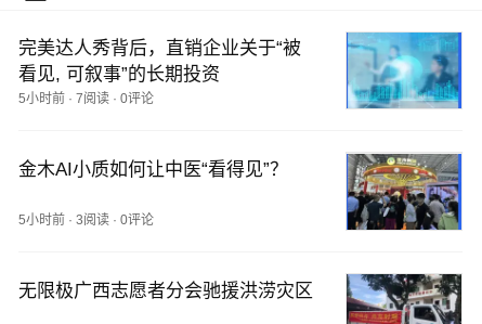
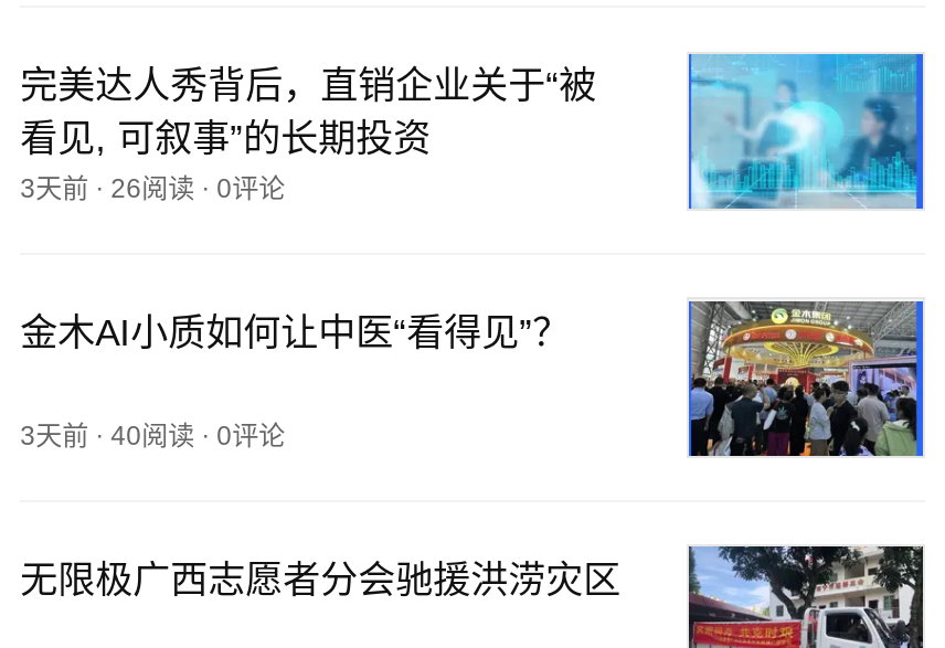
[19,92,154,107] 5小时前· 7阅读· 0评论 -> [20,174,285,205] 3天前· 26阅读· 0评论
[19,213,154,228] 5小时前· 3阅读· 0评论 -> [20,421,285,452] 3天前· 40阅读· 0评论

